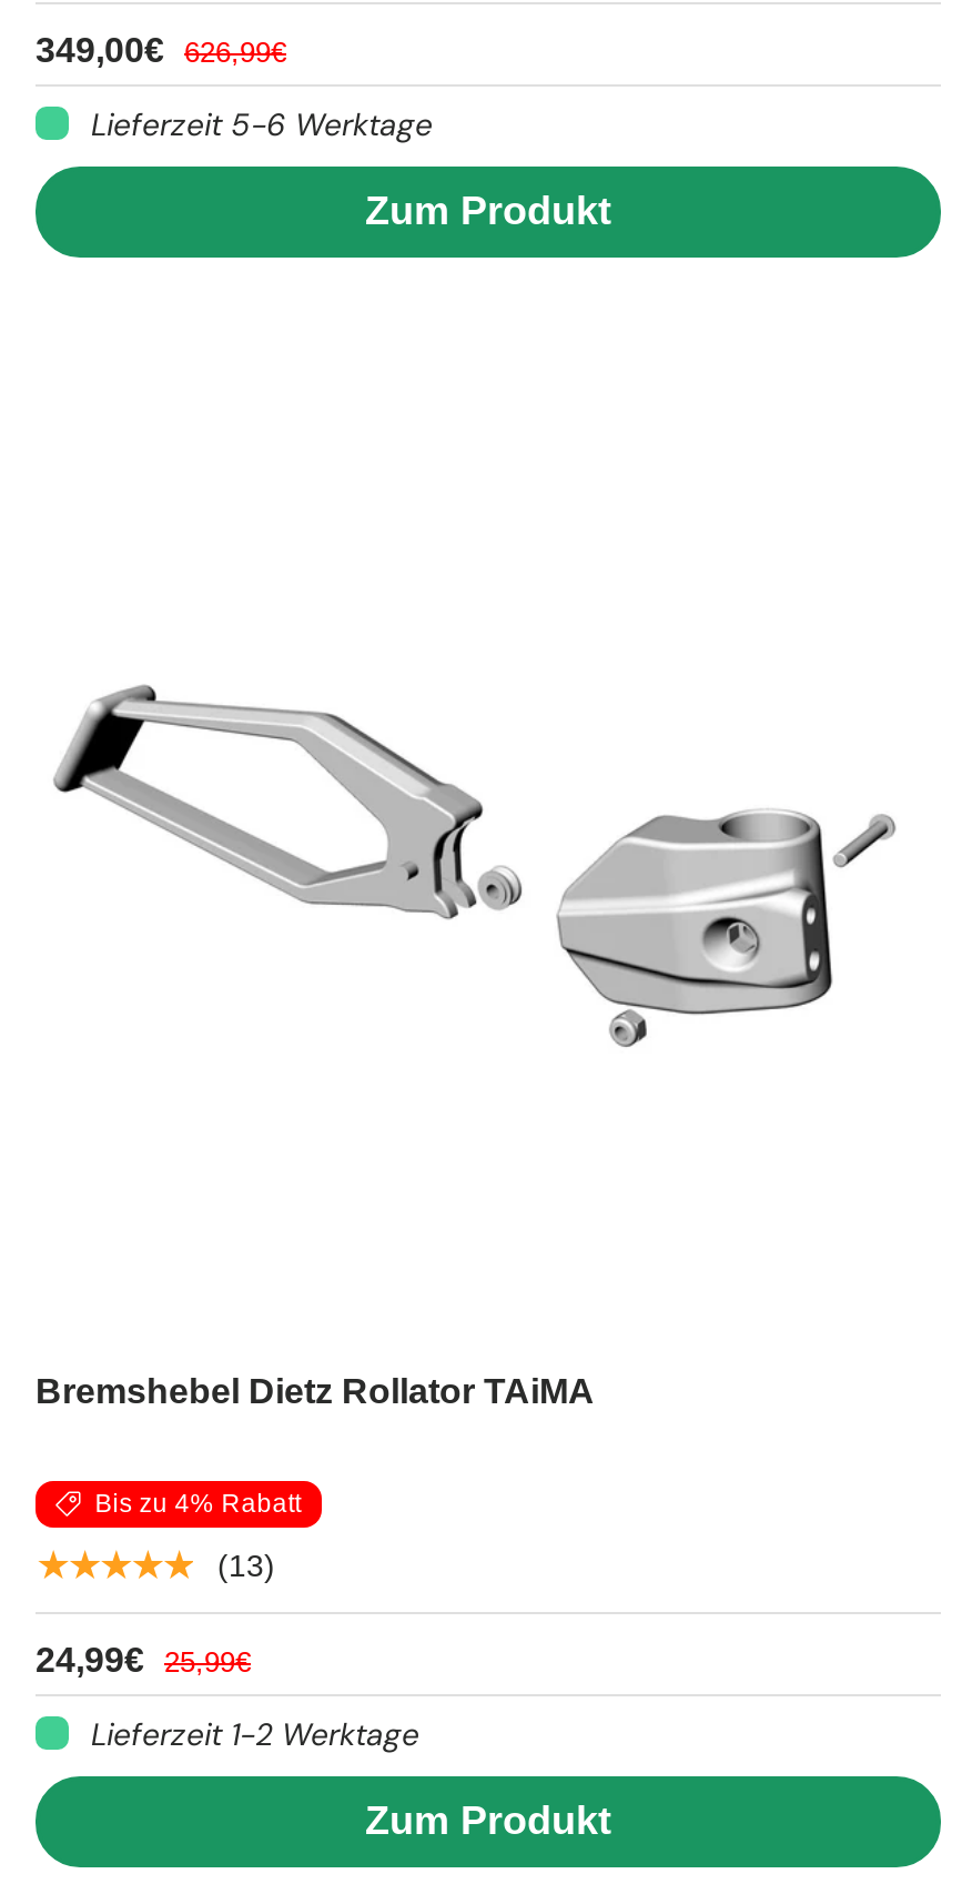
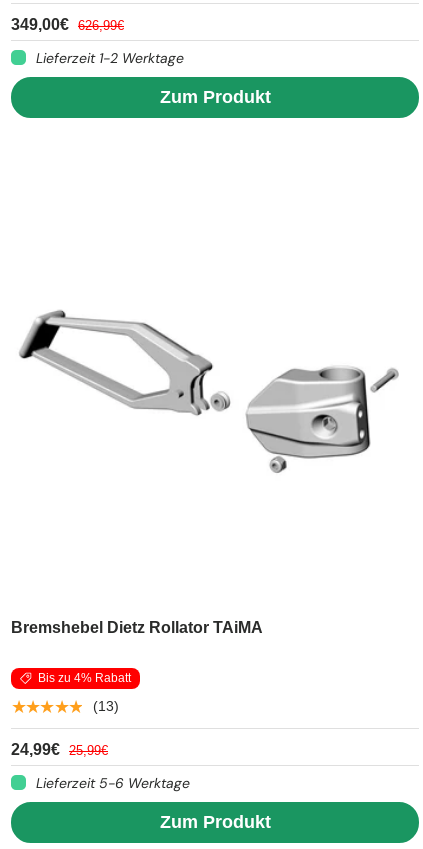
moved [91,105,433,145] -> [36,774,190,792]: Lieferzeit 5-6 Werktage
moved [91,1715,419,1755] -> [36,49,184,67]: Lieferzeit 1-2 Werktage

